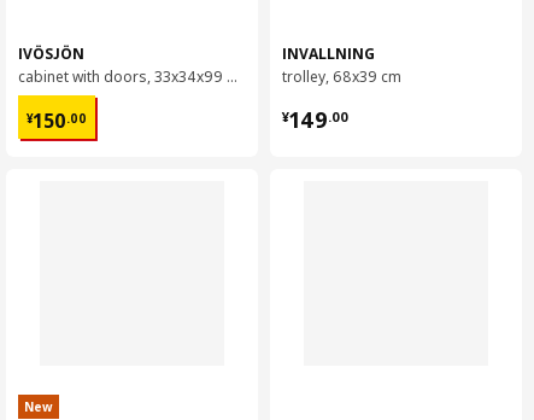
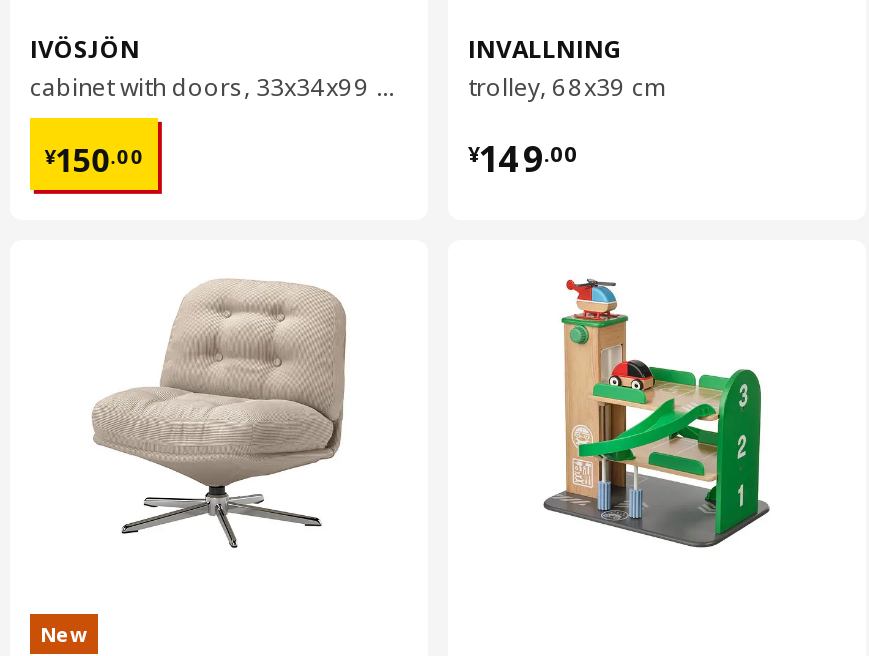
none -> [92,280,348,550] [image]
none -> [542,278,770,550] [image]

